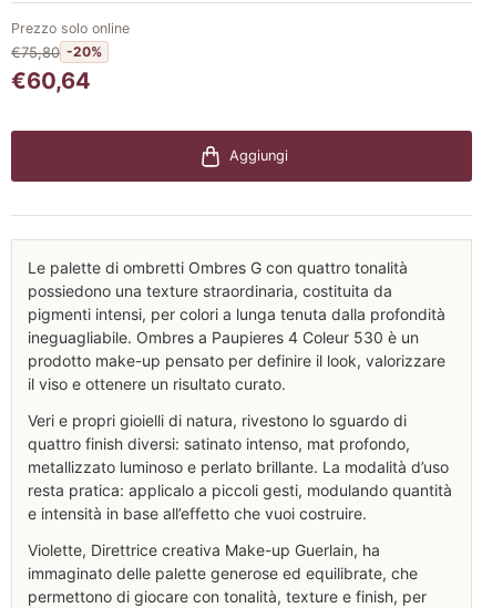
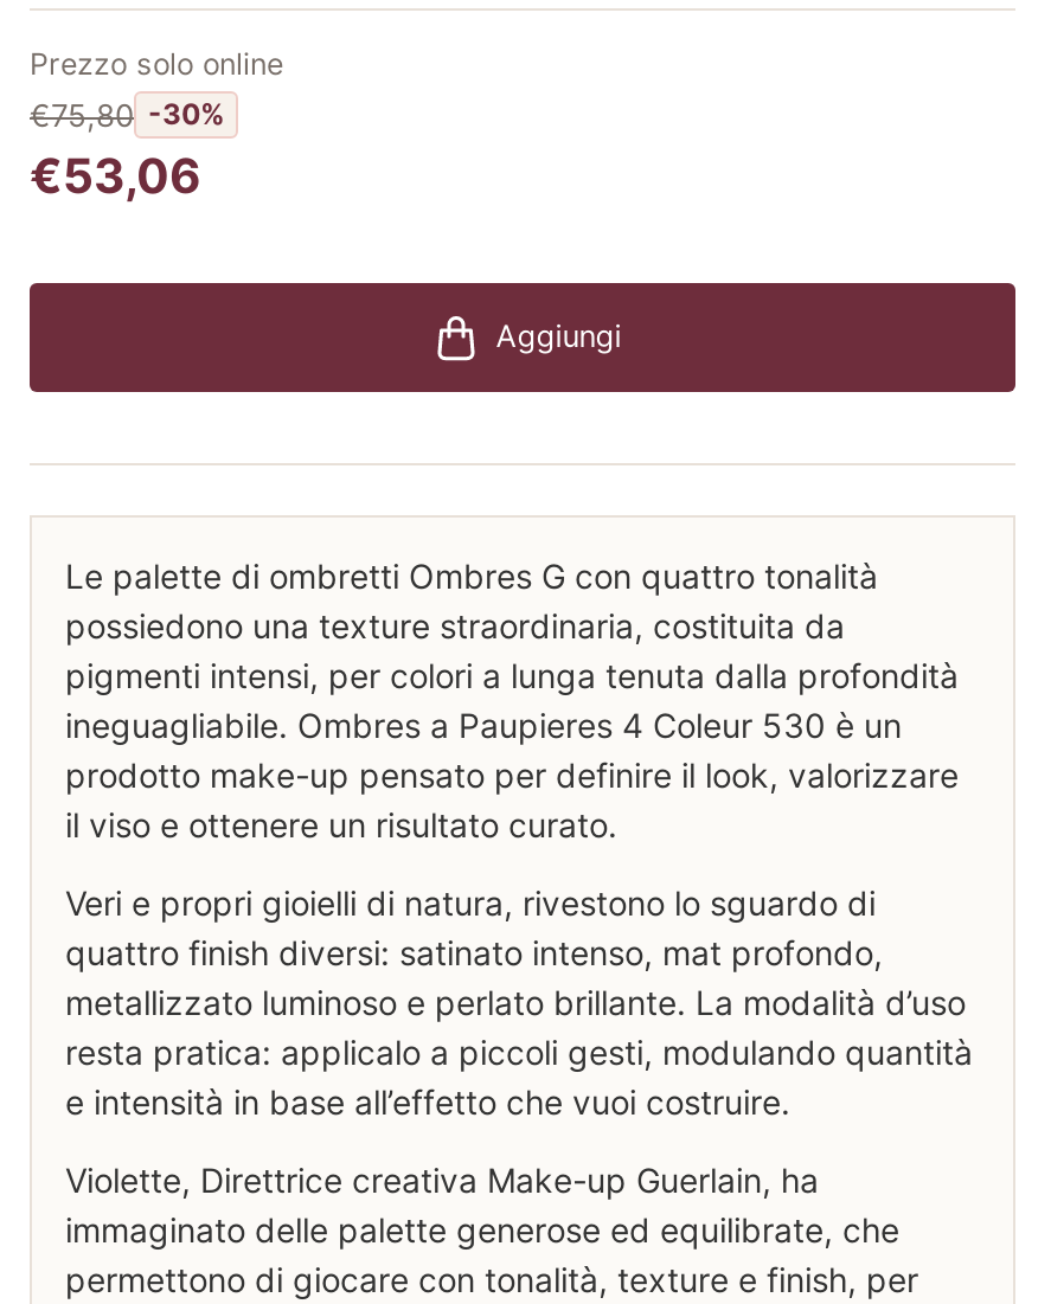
[11,43,102,60] €75,80 -20% -> [30,95,224,133] €75,80 -30%
[11,67,91,94] €60,64 -> [30,146,200,205] €53,06

